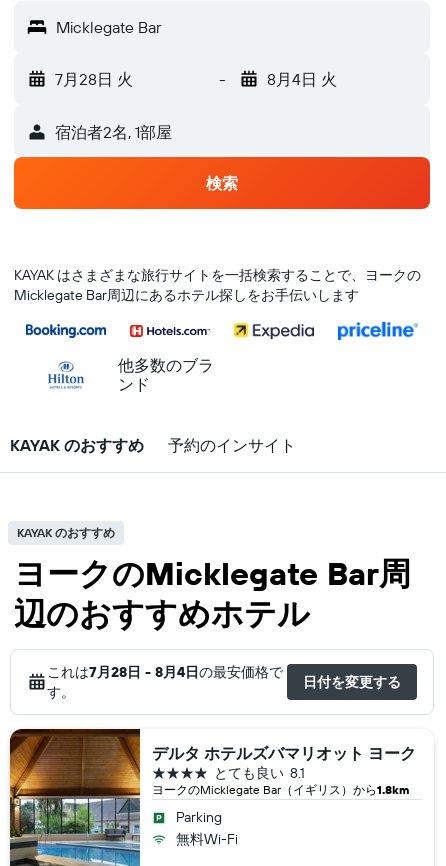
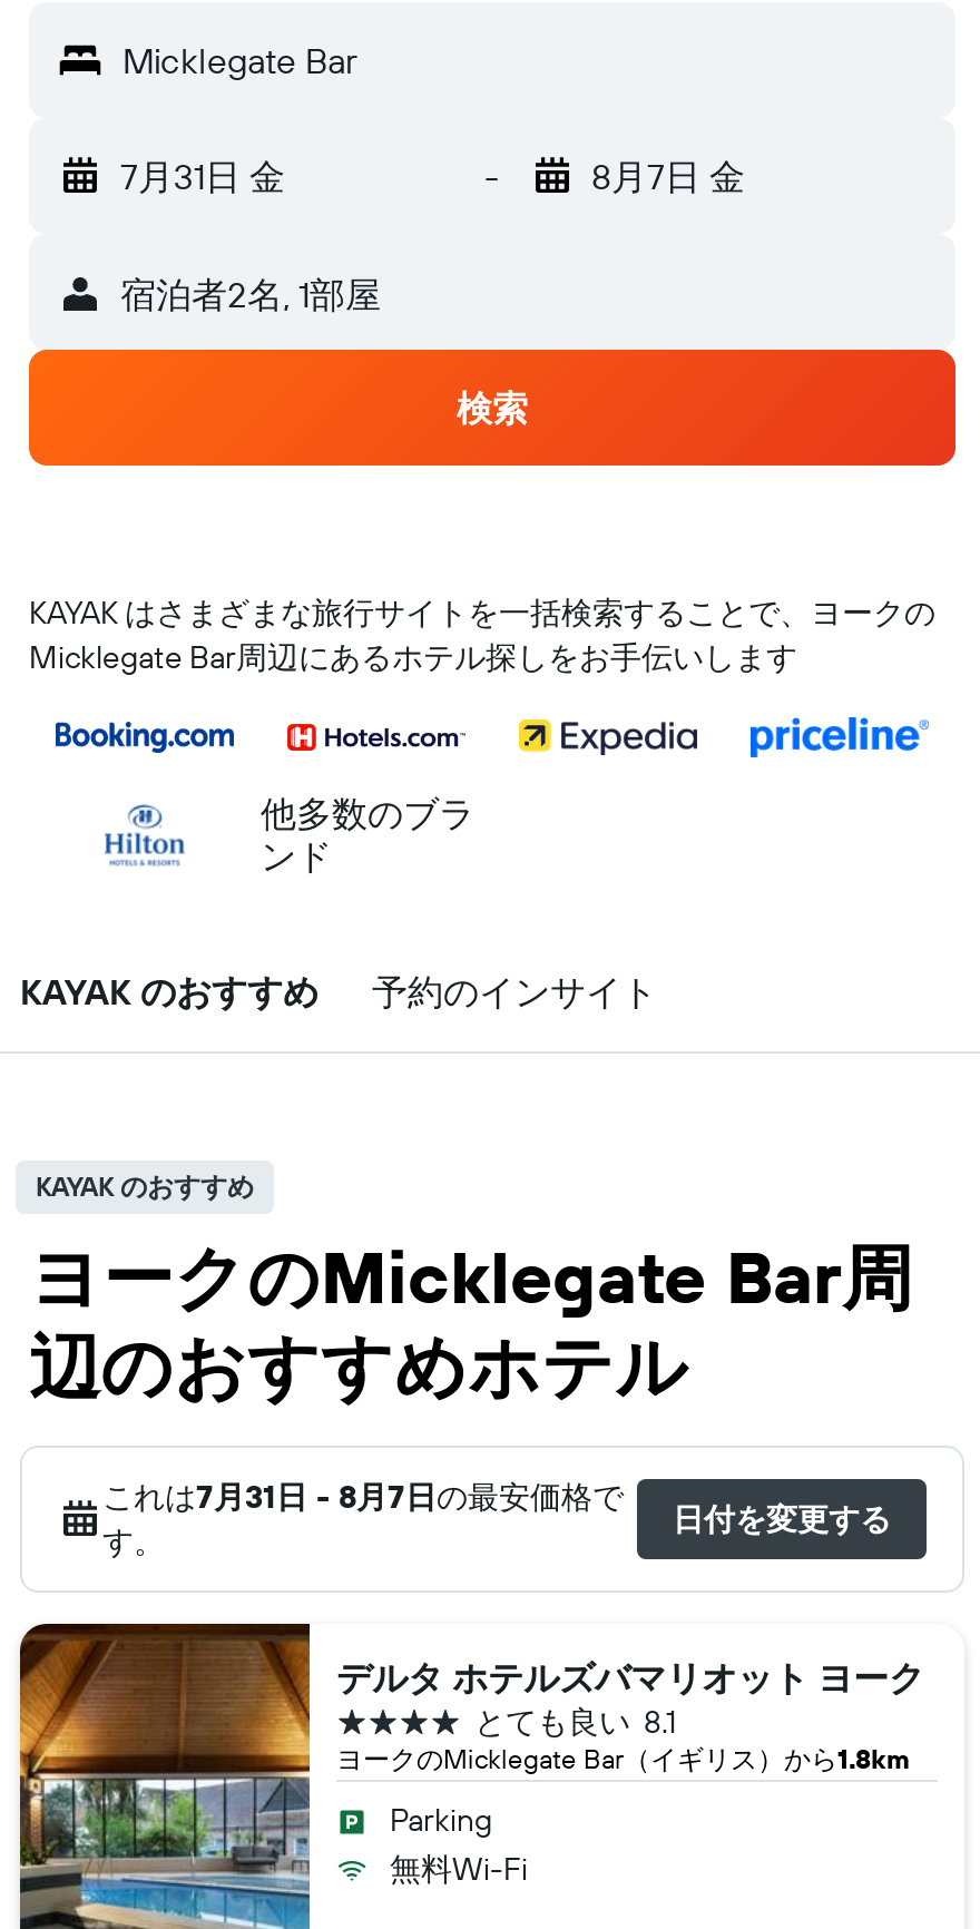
[55,69,133,89] 7月28日 火 -> [120,154,285,198] 7月31日 金
[266,69,336,89] 8月4日 火 -> [591,154,745,198] 8月7日 金
[47,663,283,681] これは7月28日 - 8月4日の最安価格で -> [102,1477,624,1517] これは7月31日 - 8月7日の最安価格で

